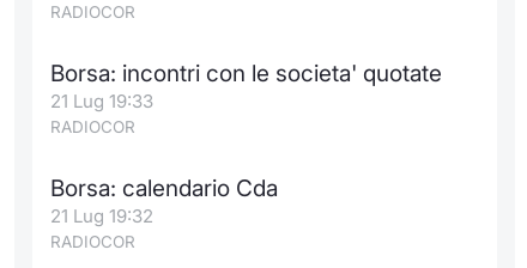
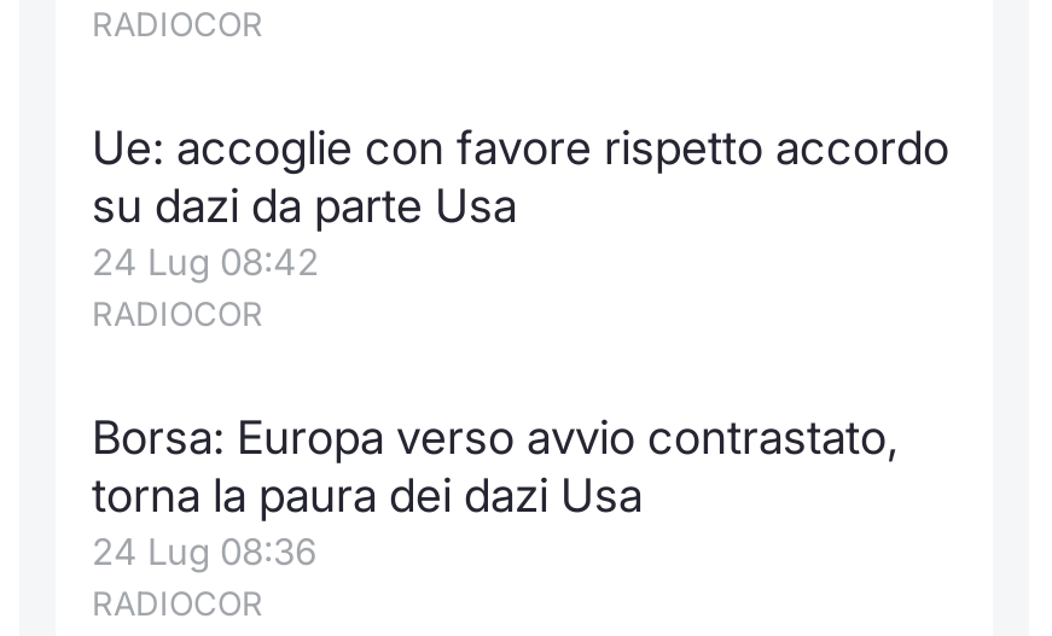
[50,60,442,112] Borsa: incontri con le societa' quotate | 21 Lug 19:33 -> [92,121,949,285] Ue: accoglie con favore rispetto accordo | su dazi da parte Usa | 24 Lug 08:42
[50,175,278,227] Borsa: calendario Cda | 21 Lug 19:32 -> [92,410,899,574] Borsa: Europa verso avvio contrastato, | torna la paura dei dazi Usa | 24 Lug 08:36

